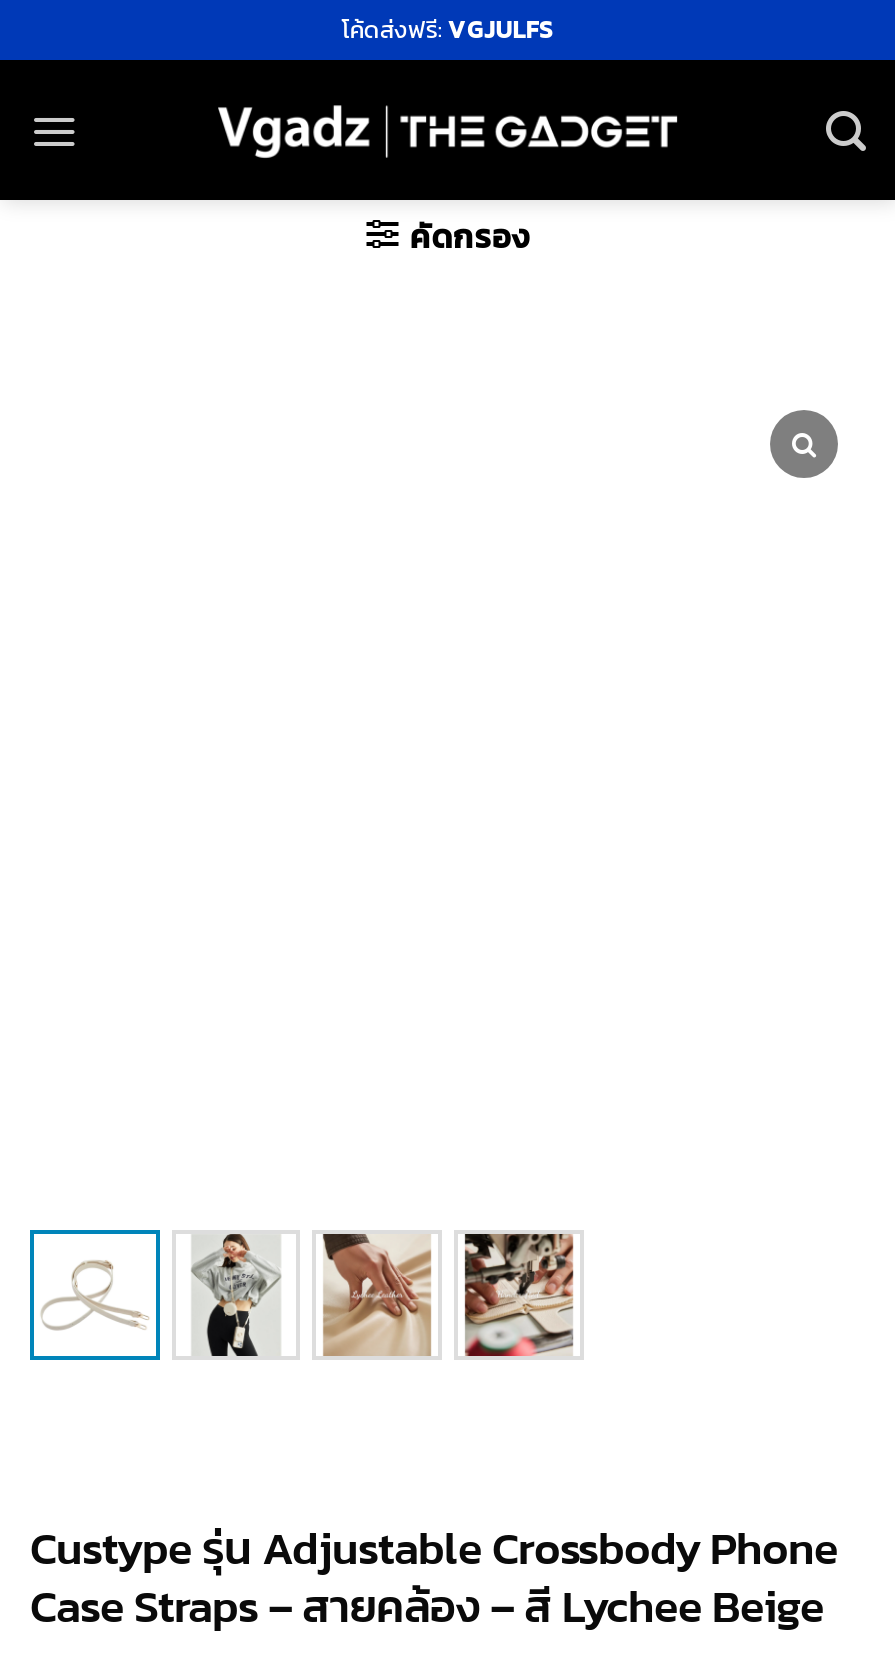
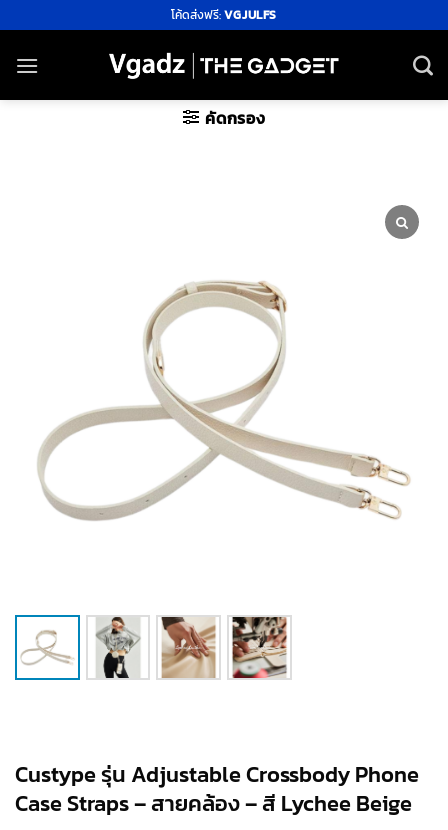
none -> [37,280,411,521] [image]

